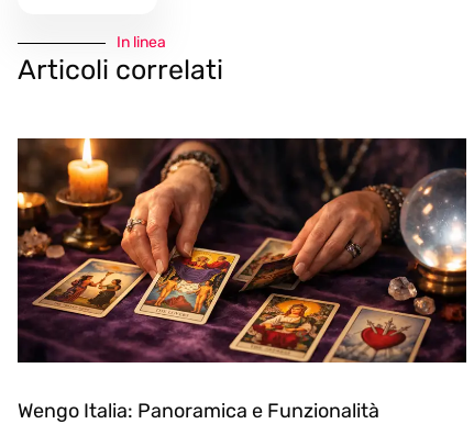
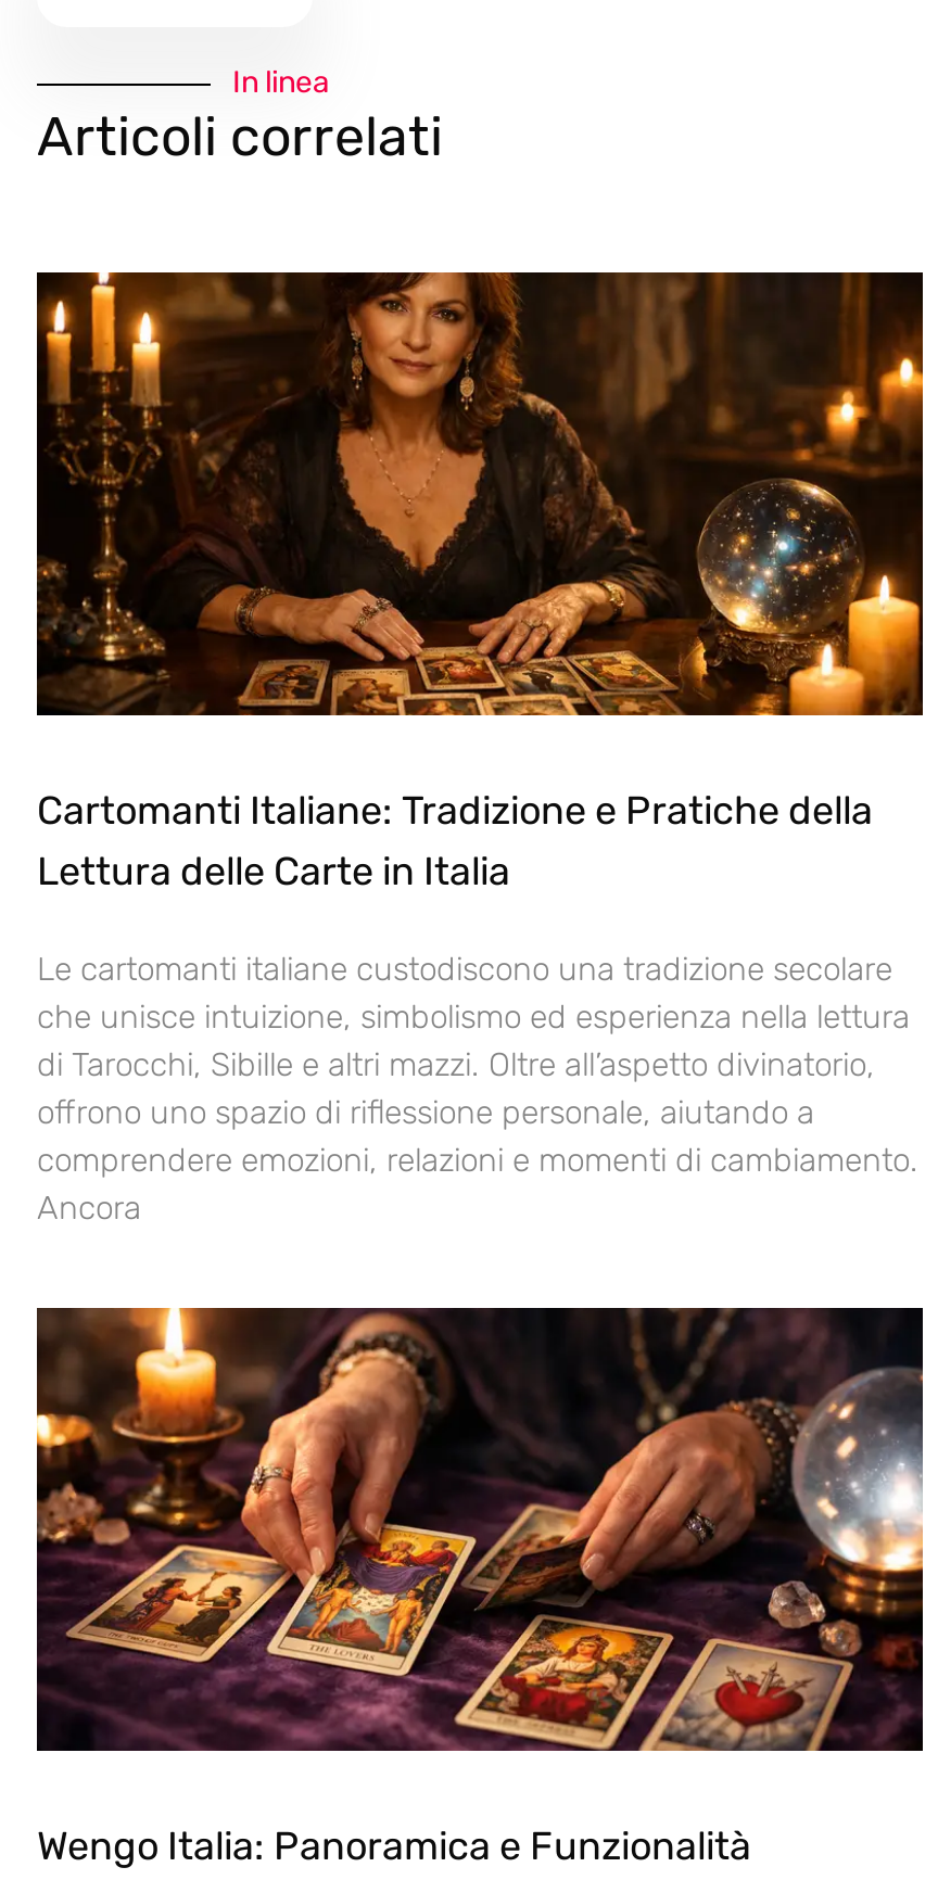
none -> [35,270,925,1228] [image] | Cartomanti Italiane: Tradizione e Pratiche della | Lettura delle Carte in Italia | Le cartomanti italiane custodiscono una tradizione secolare | che unisce intuizione, simbolismo ed esperienza nella lettura | di Tarocchi, Sibille e altri mazzi. Oltre all’aspetto divinatorio, | offrono uno spazio di riflessione personale, aiutando a | comprendere emozioni, relazioni e momenti di cambiamento. | Ancora

